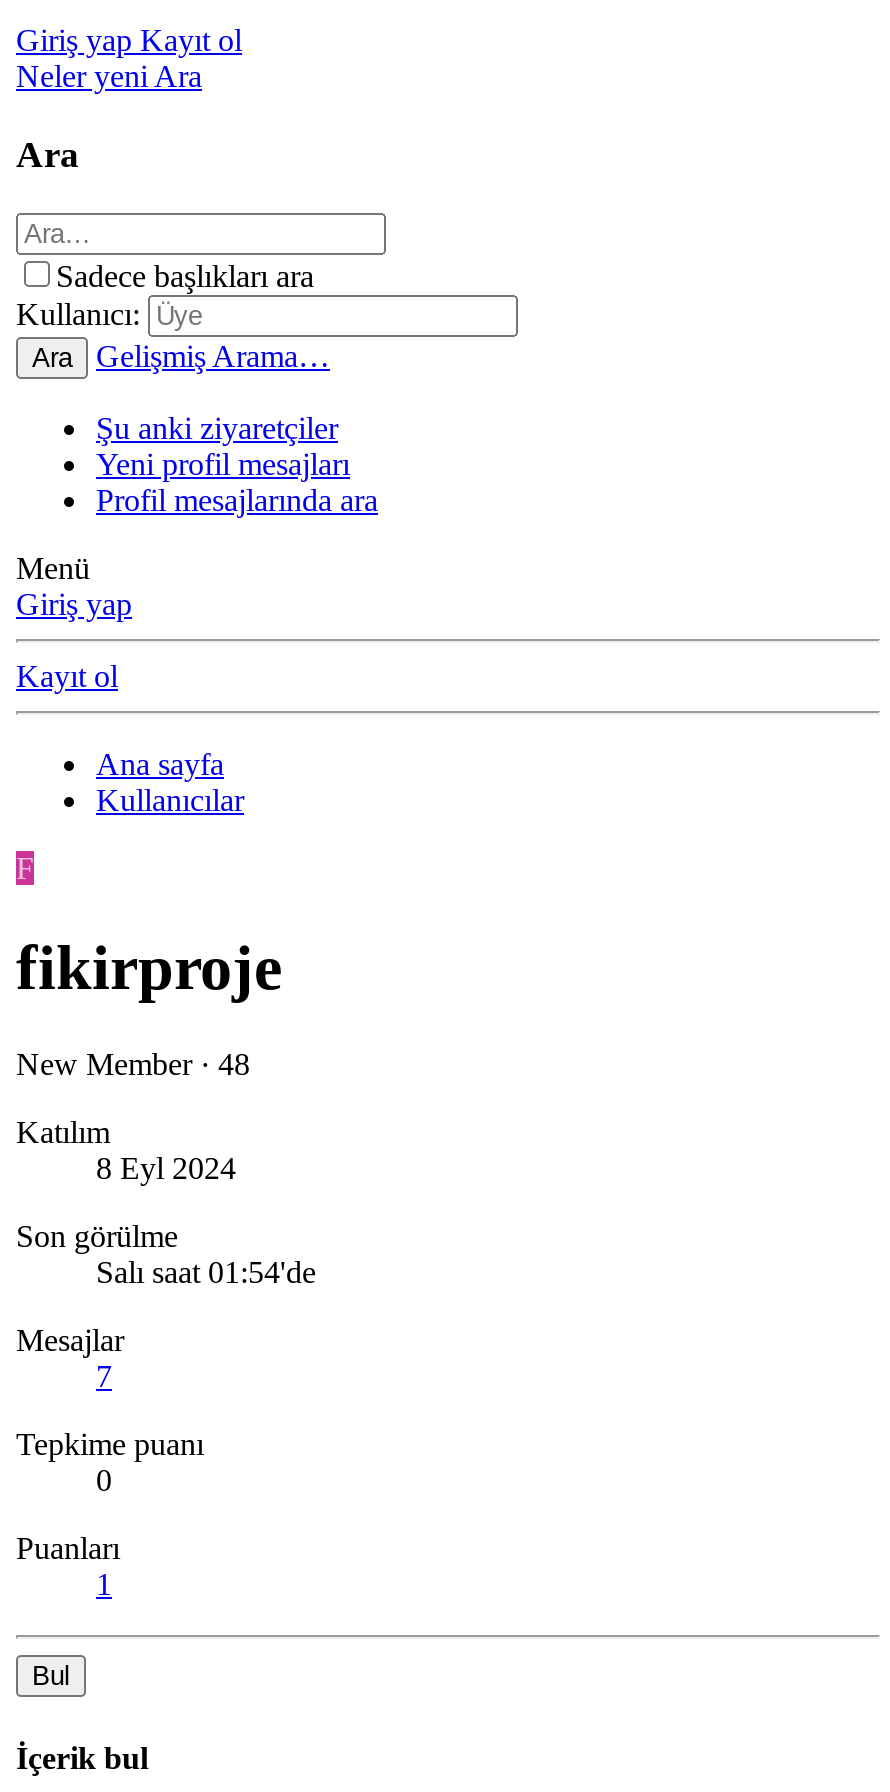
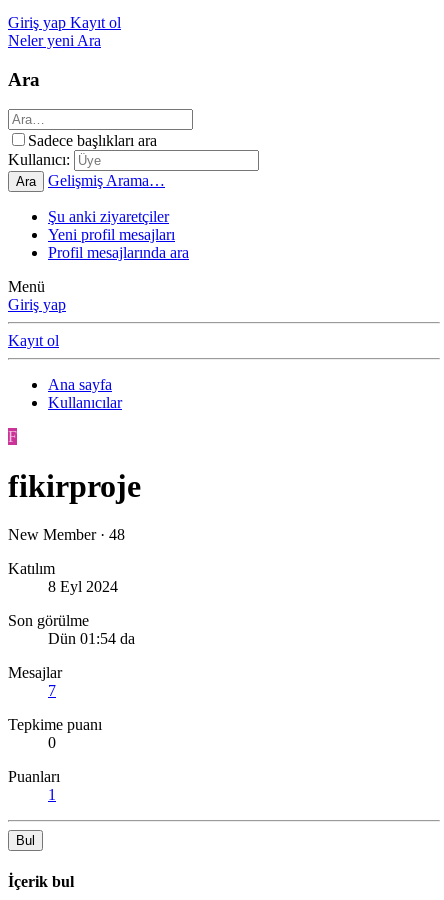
[96,1256,316,1290] Salı saat 01:54'de -> [48,630,135,647] Dün 01:54 da

